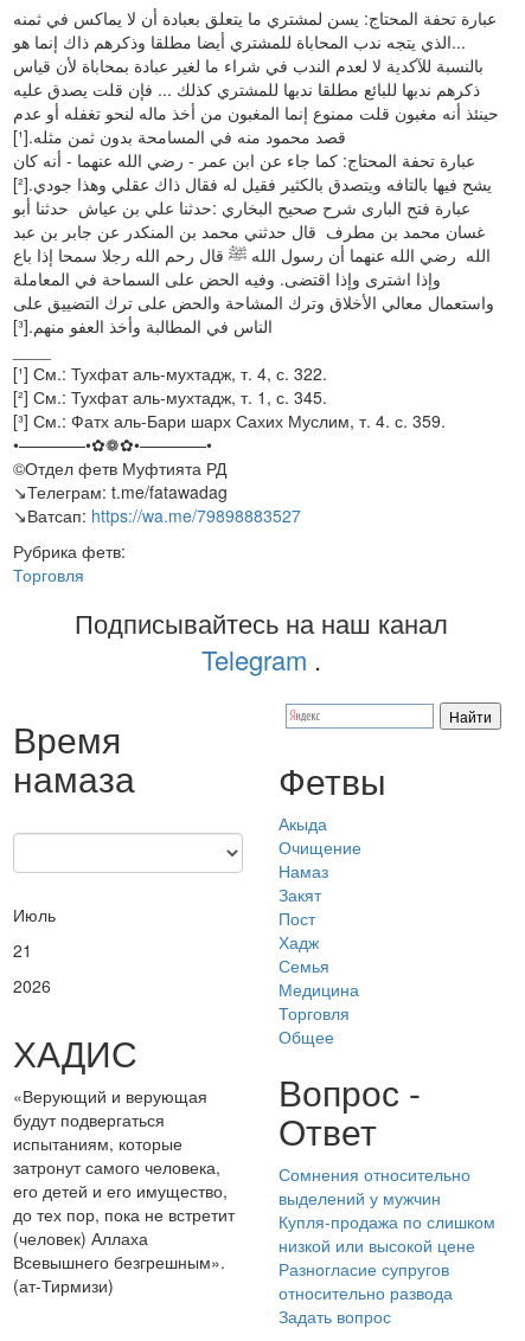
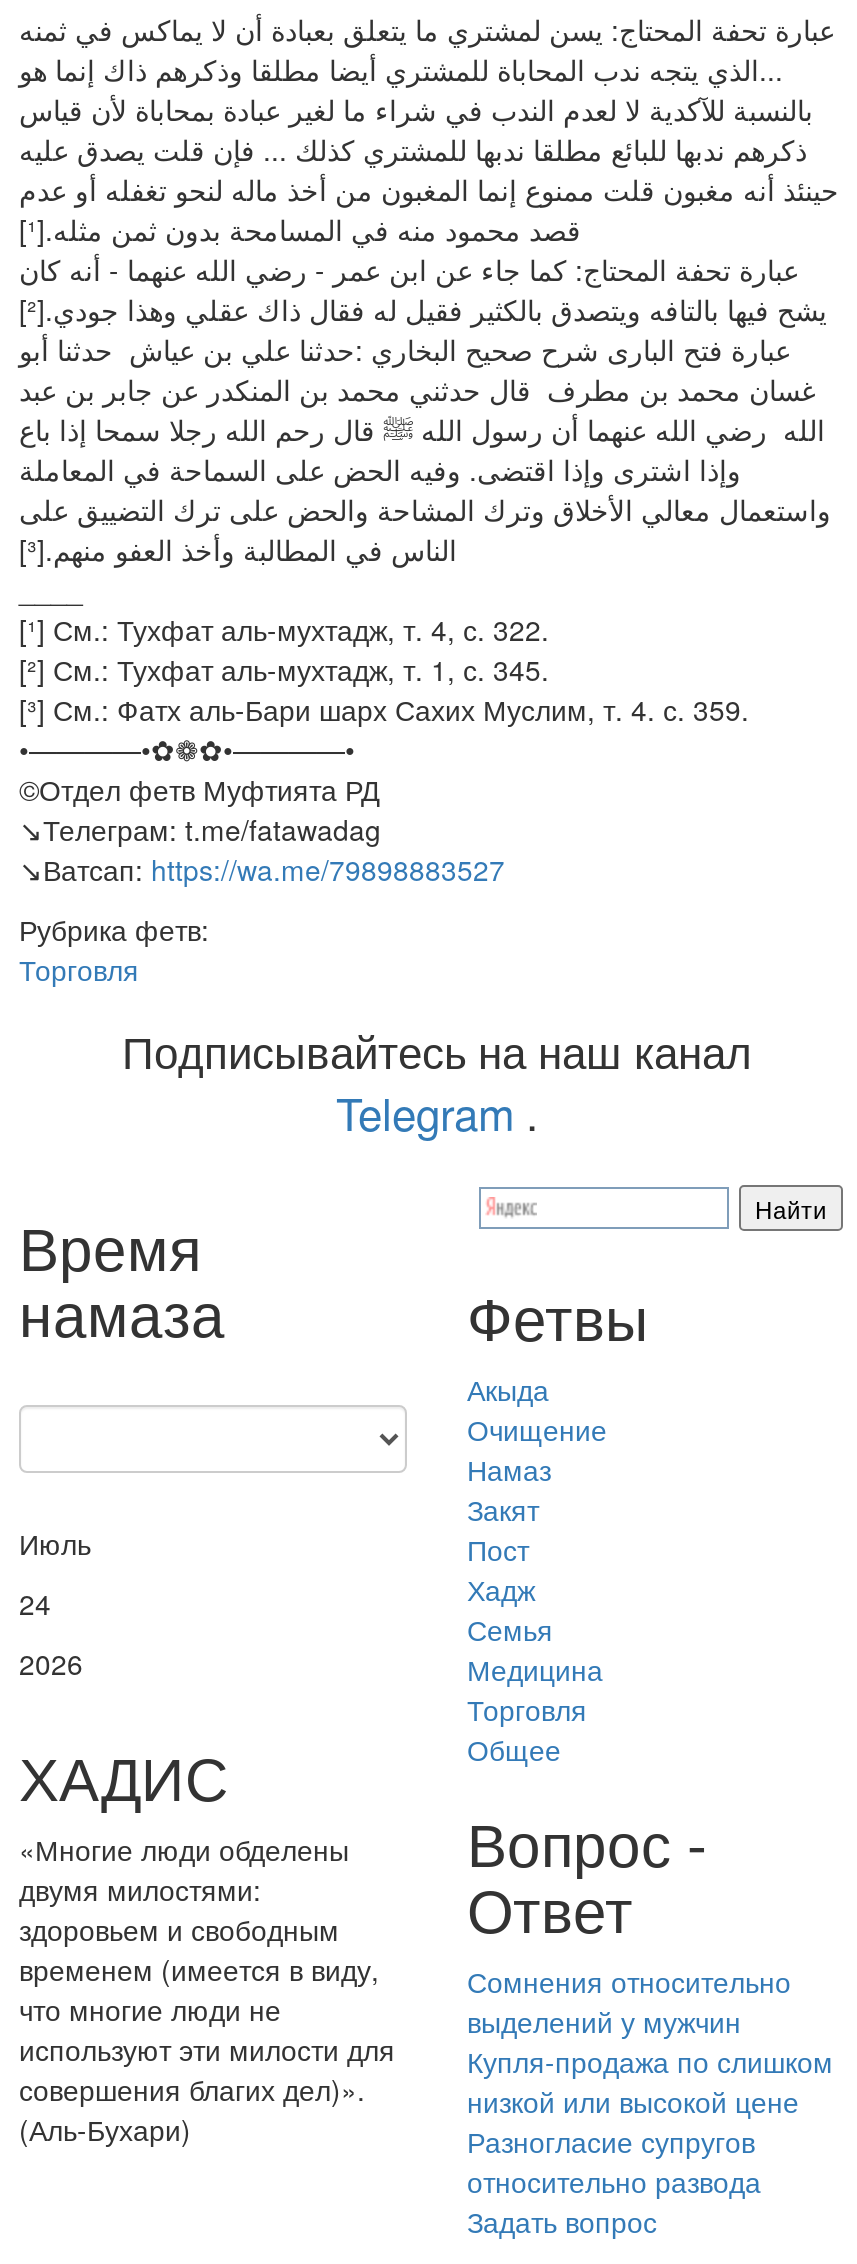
[13,939,32,962] 21 -> [19,1584,51,1624] 24
[13,1084,235,1298] «Верующий и верующая | будут подвергаться | испытаниям, которые | затронут самого человека, | его детей и его имущество, | до тех пор, пока не встретит | (человек) Аллаха | Всевышнего безгрешным». | (ат-Тирмизи) -> [19,1830,395,2150] «Многие люди обделены | двумя милостями: | здоровьем и свободным | временем (имеется в виду, | что многие люди не | используют эти милости для | совершения благих дел)». | (Аль-Бухари)

